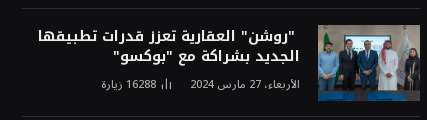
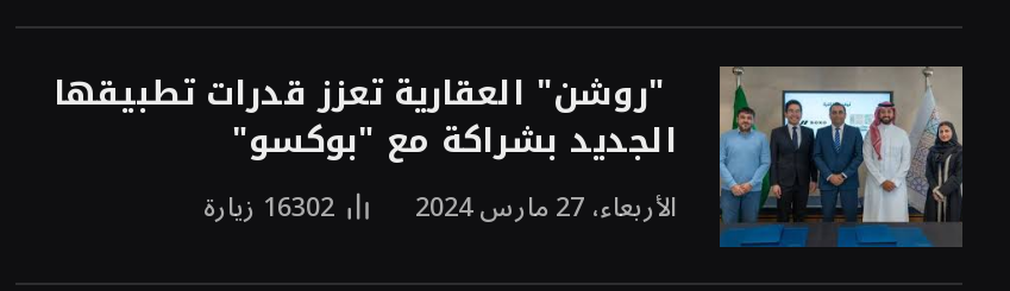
[101,73,156,96] 16288 زيارة -> [203,180,334,235] 16302 زيارة

